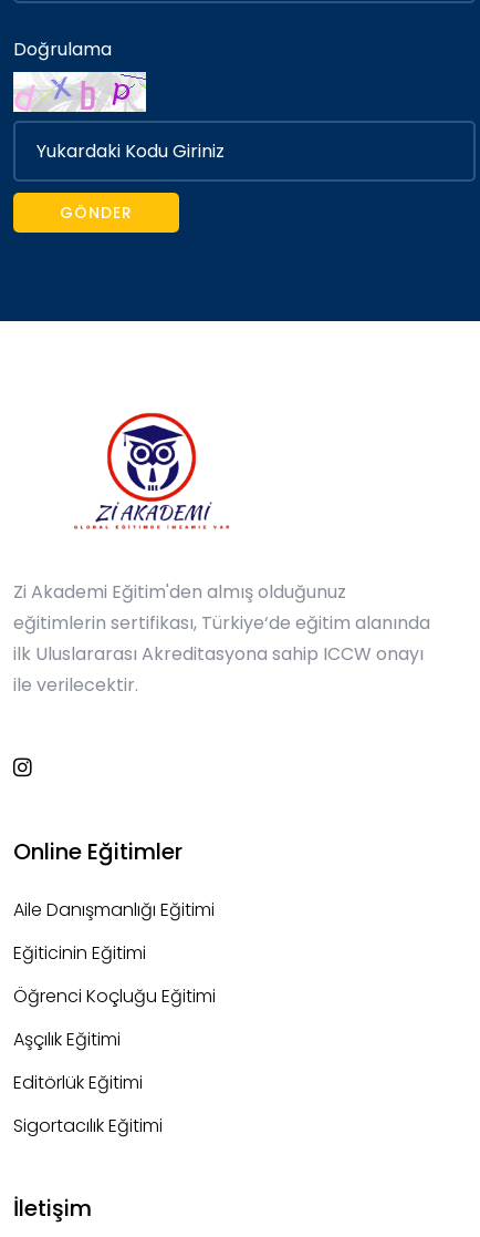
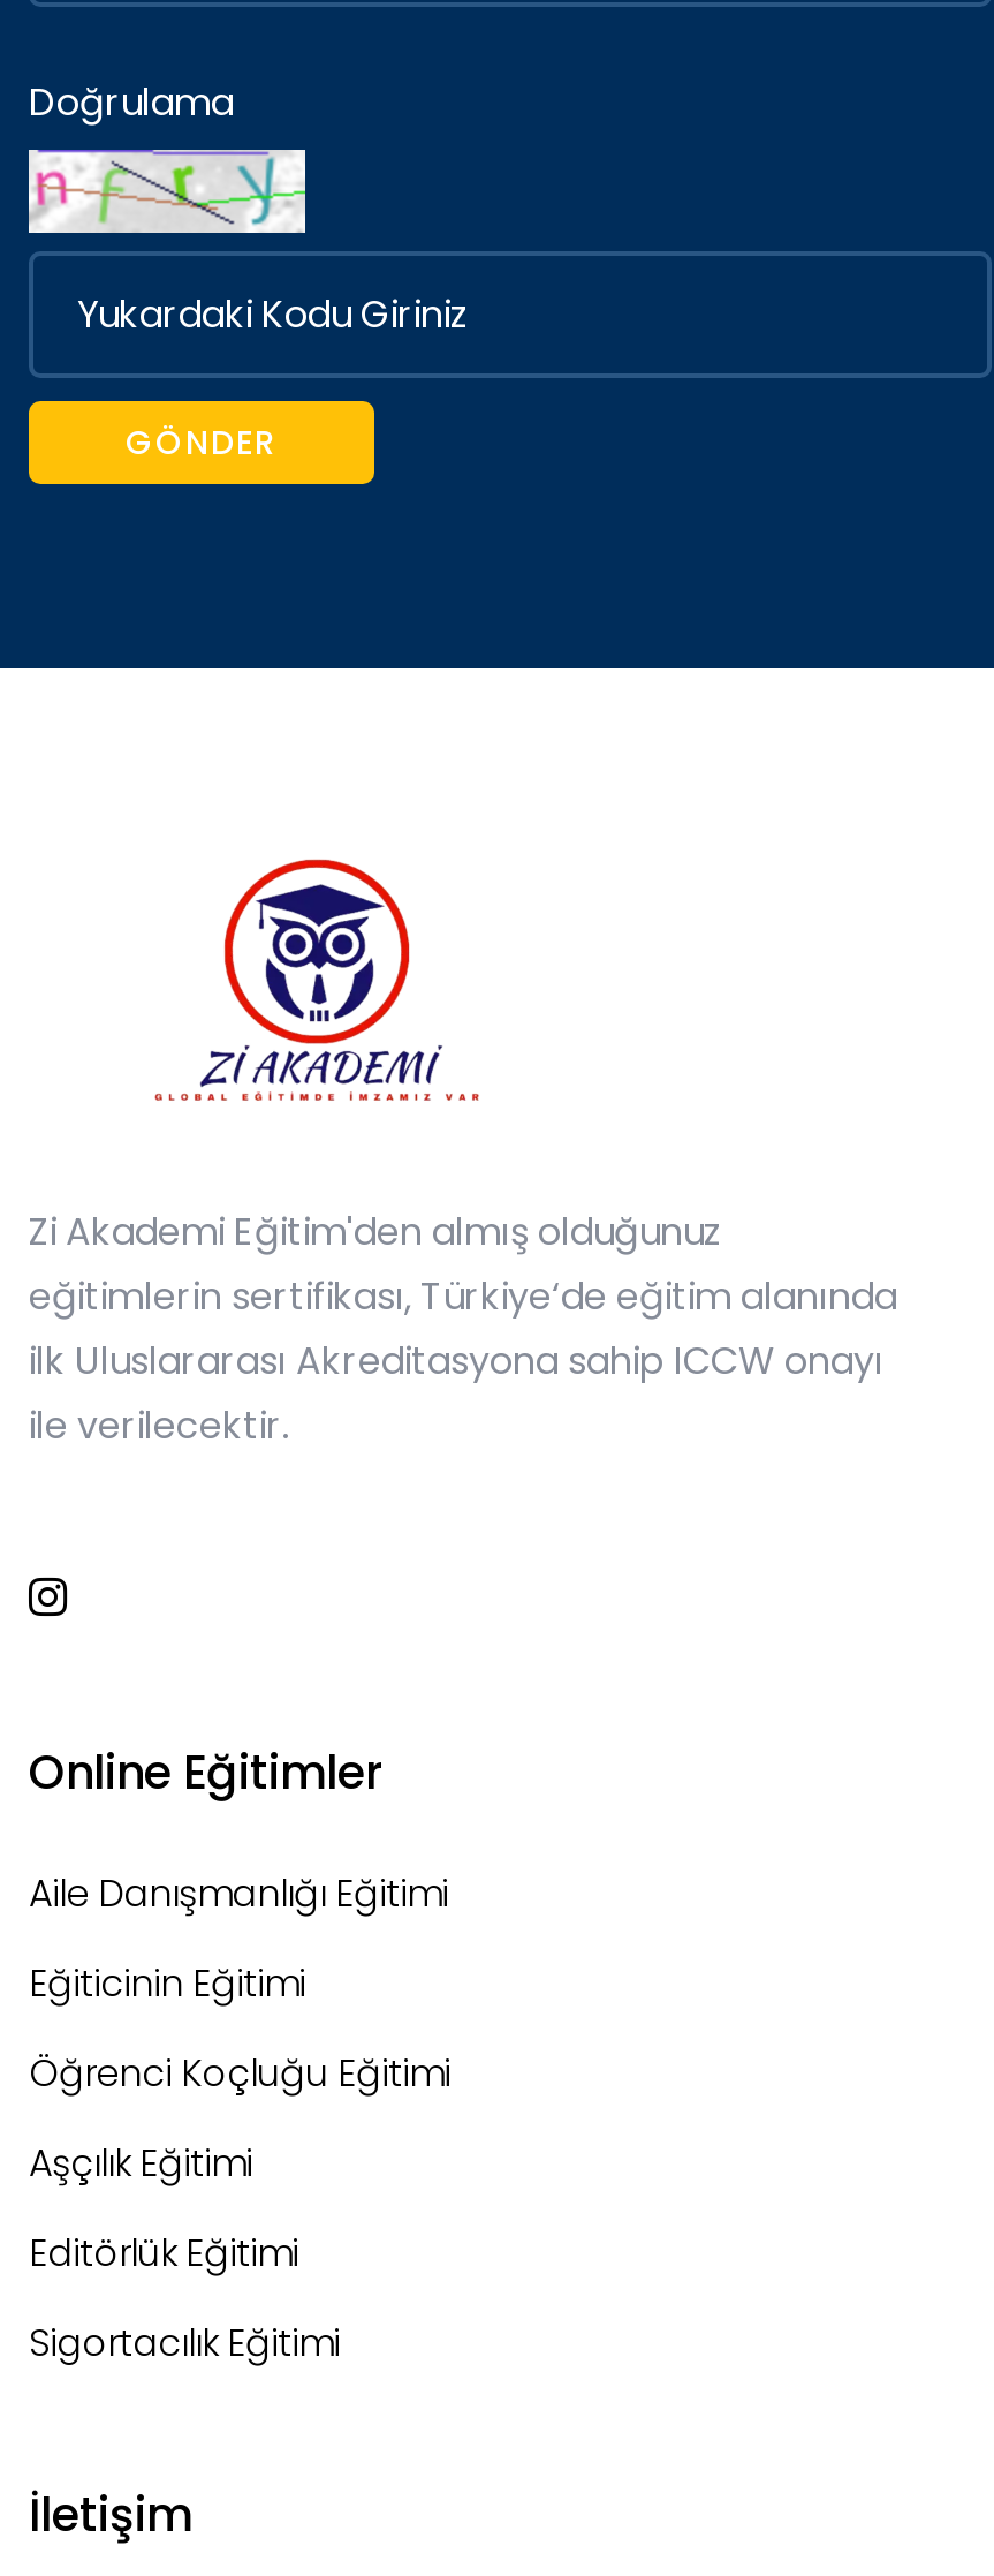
[15,71,146,111] [image] -> [29,148,305,231] [image]

